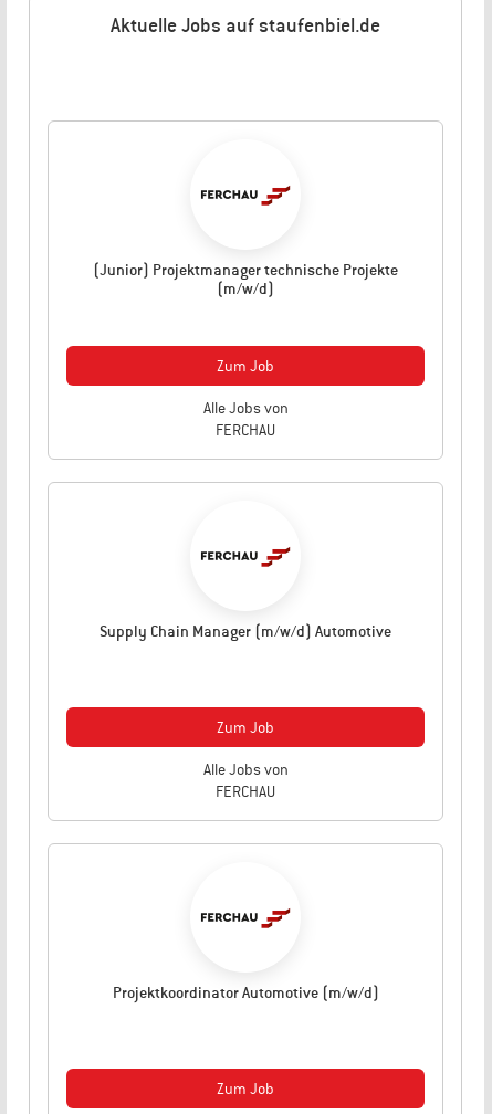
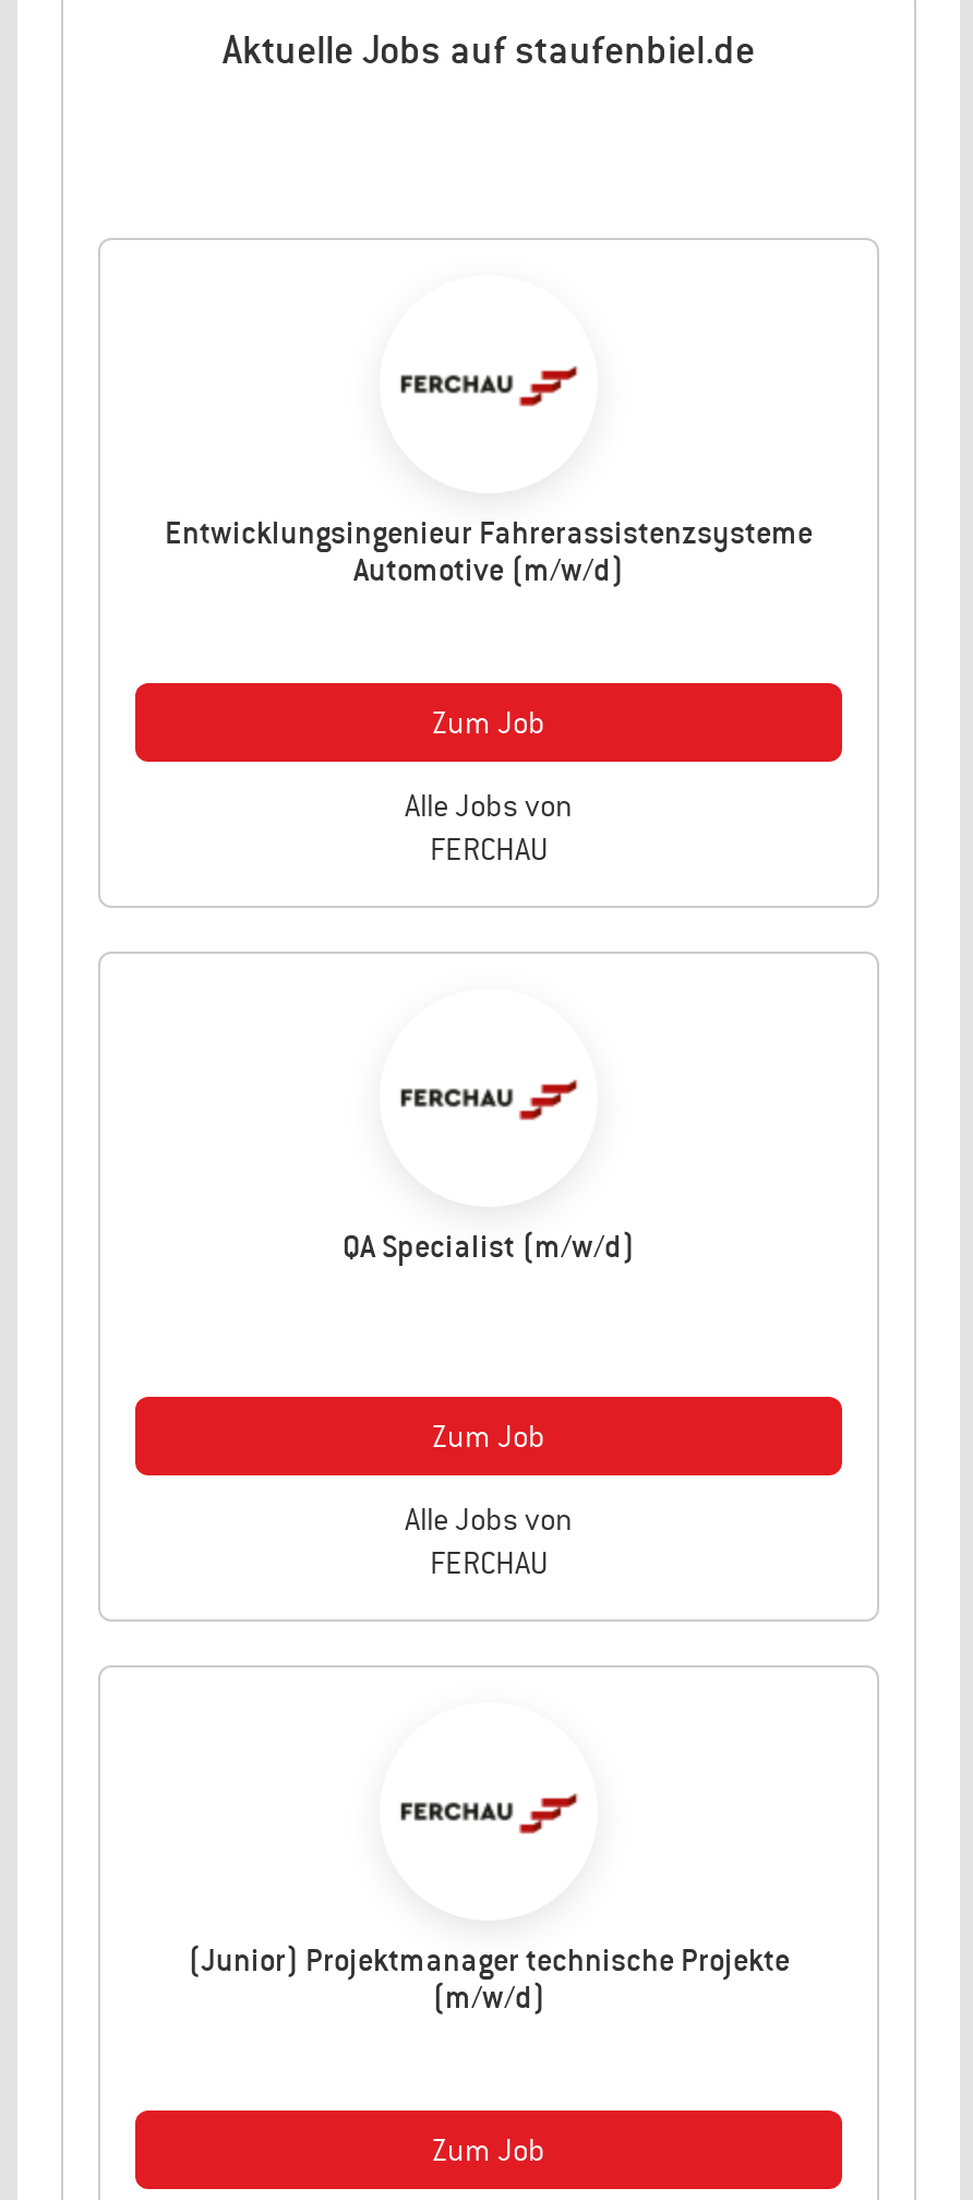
none -> [165,512,813,588] Entwicklungsingenieur Fahrerassistenzsysteme | Automotive (m/w/d)
moved [93,259,398,298] -> [188,1939,790,2016]: (Junior) Projektmanager technische Projekte | (m/w/d)
[100,621,391,641] Supply Chain Manager (m/w/d) Automotive -> [343,1226,635,1265] QA Specialist (m/w/d)
[112,982,379,1002] Projektkoordinator Automotive (m/w/d) -> none

